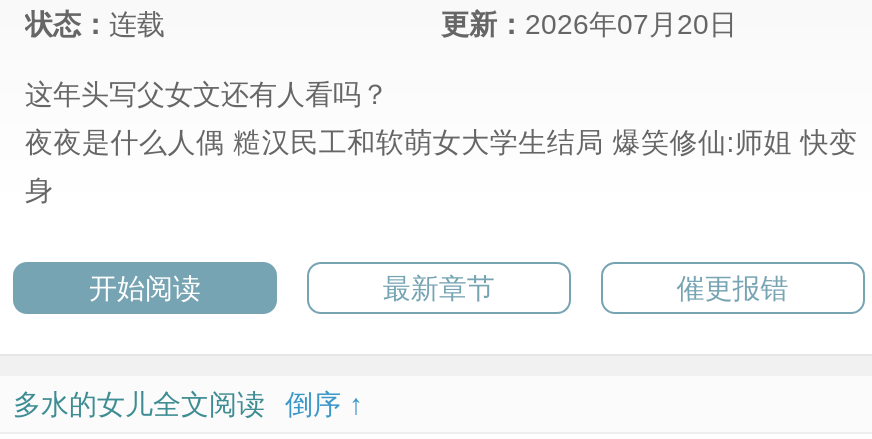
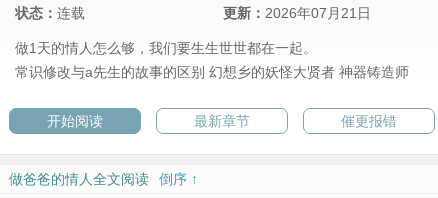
[25,9,857,207] 更新：2026年07月20日 | 这年头写父女文还有人看吗？ | 夜夜是什么人偶 糙汉民工和软萌女大学生结局 爆笑修仙:师姐 快变 | 身 -> [15,5,409,80] 更新：2026年07月21日 | 做1天的情人怎么够，我们要生生世世都在一起。 | 常识修改与a先生的故事的区别 幻想乡的妖怪大贤者 神器铸造师
[13,389,265,421] 多水的女儿全文阅读 -> [9,171,149,187] 做爸爸的情人全文阅读

